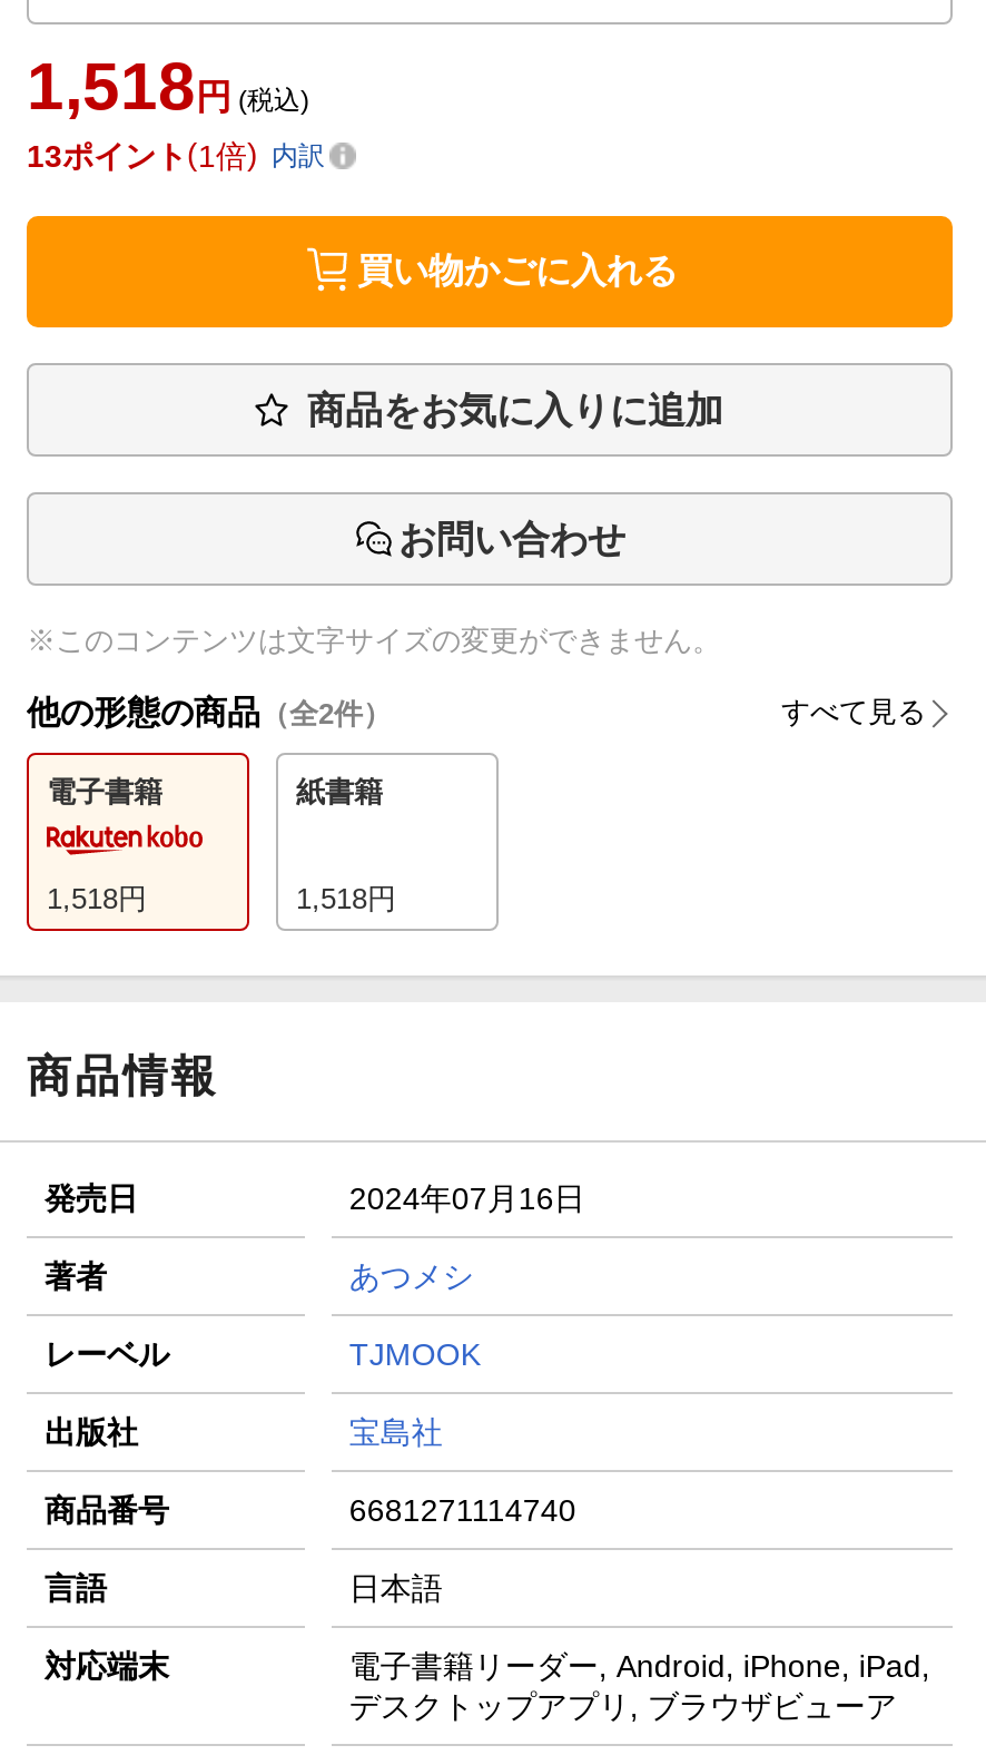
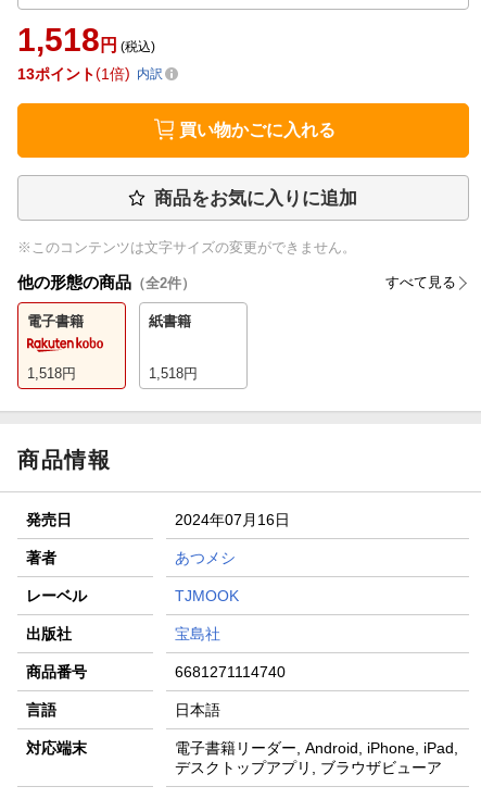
[398,518,625,561] お問い合わせ -> none

